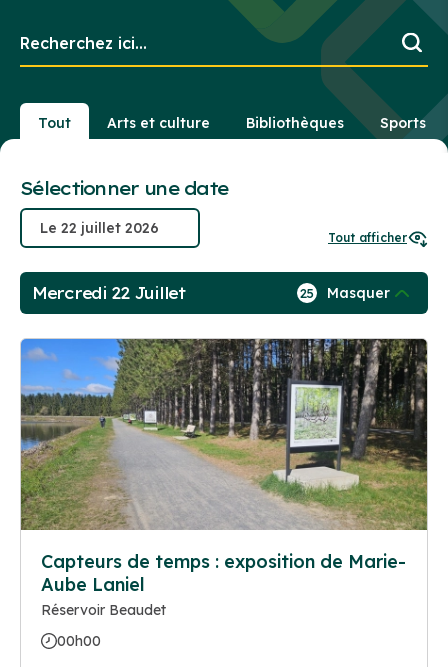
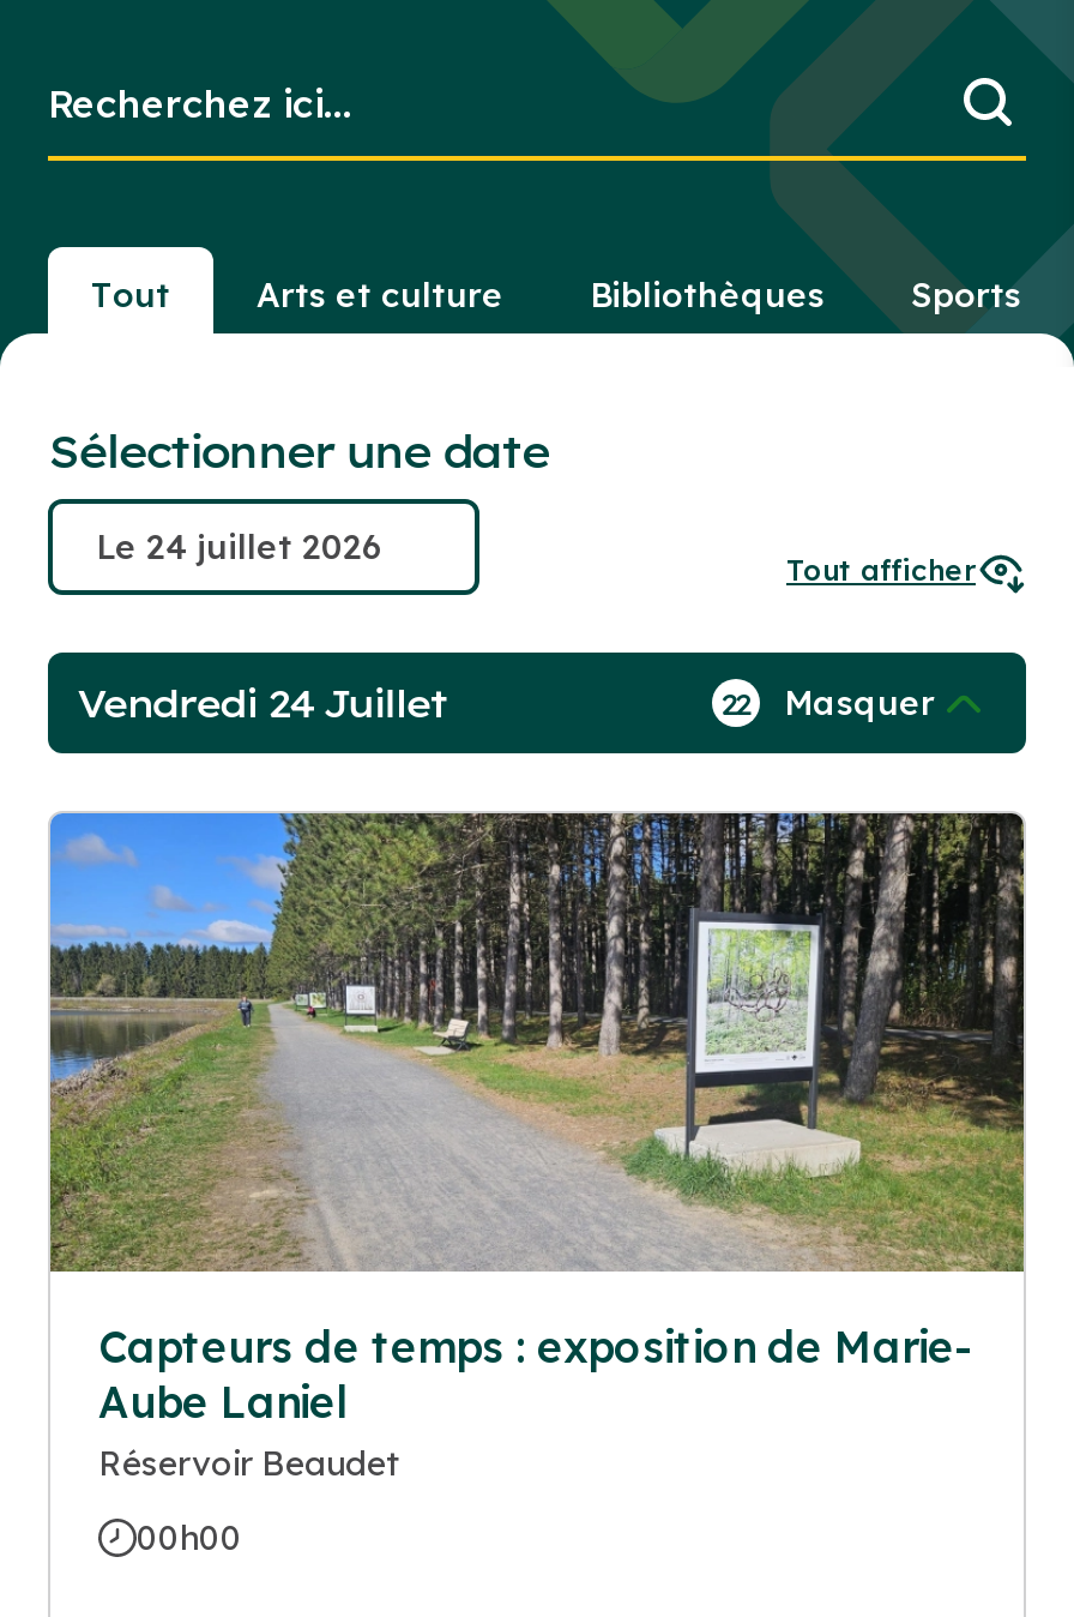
[32,283,186,303] Mercredi 22 Juillet -> [77,679,448,727] Vendredi 24 Juillet
[300,284,390,302] 25 Masquer -> [721,682,935,725] 22 Masquer

